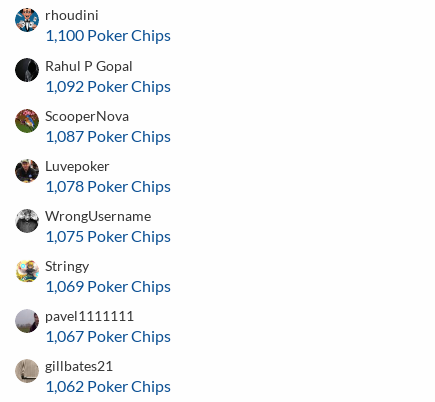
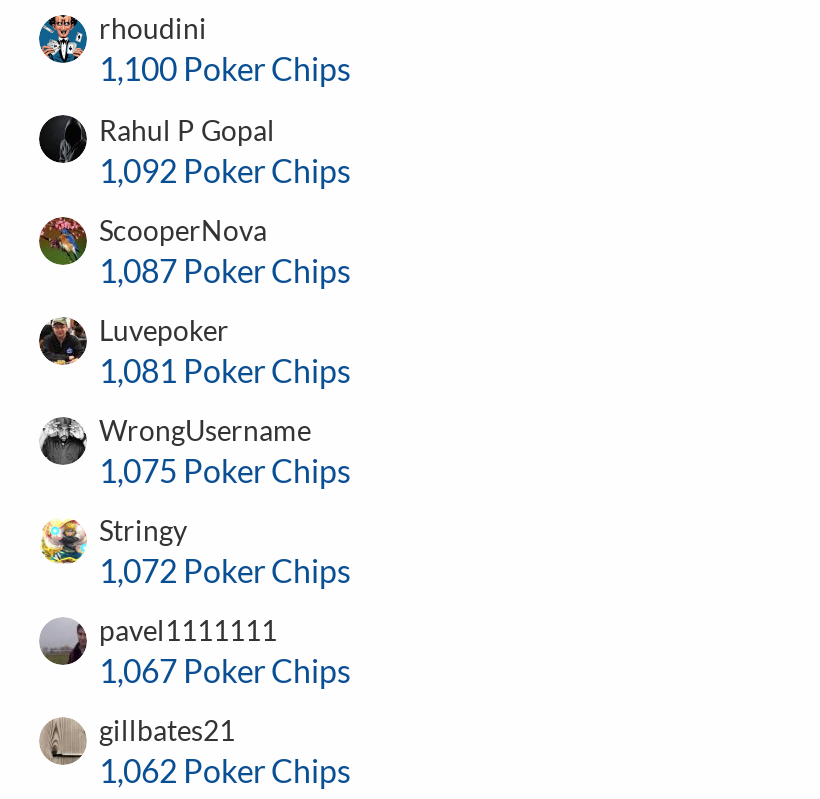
[45,176,171,195] 1,078 Poker Chips -> [99,351,351,389] 1,081 Poker Chips
[45,276,171,295] 1,069 Poker Chips -> [99,551,351,589] 1,072 Poker Chips

